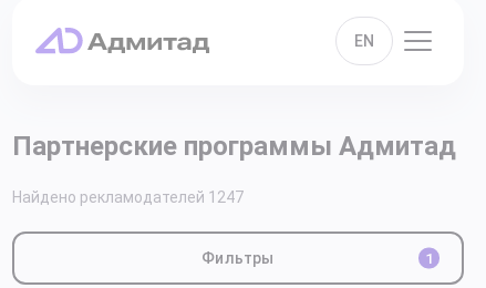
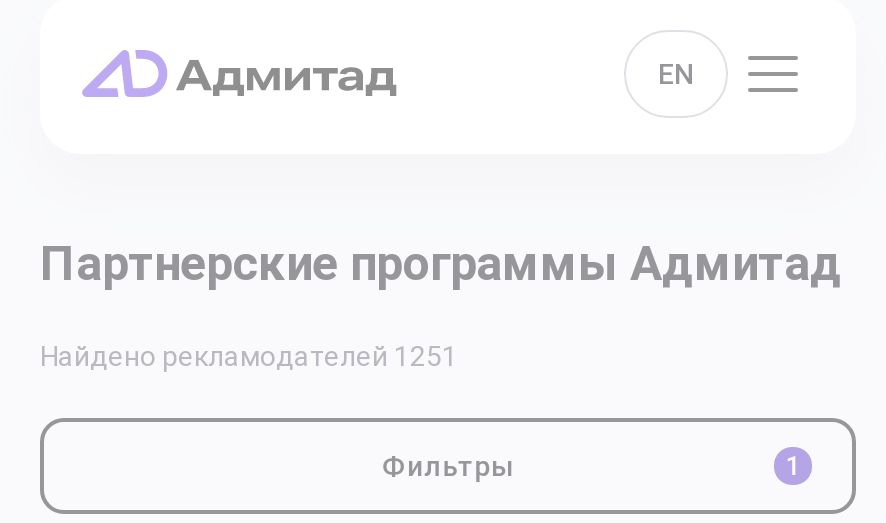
[12,188,244,206] Найдено рекламодателей 1247 -> [40,340,458,372] Найдено рекламодателей 1251

